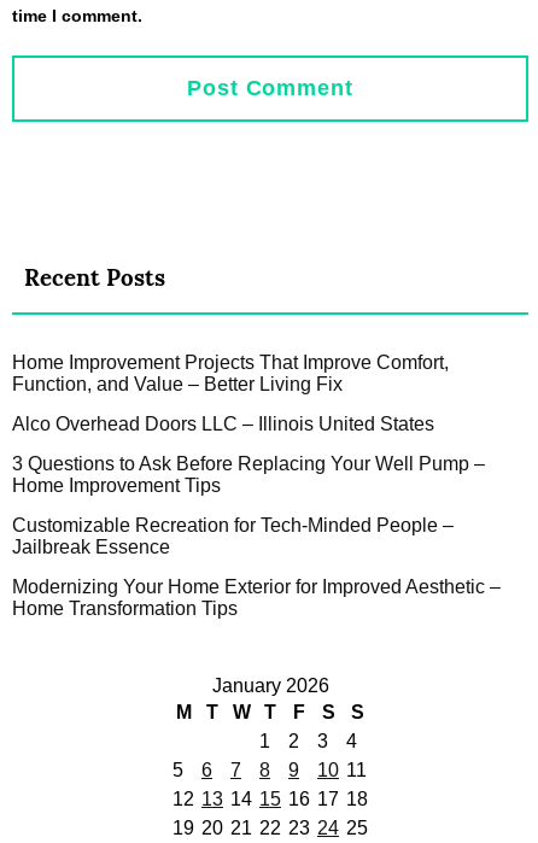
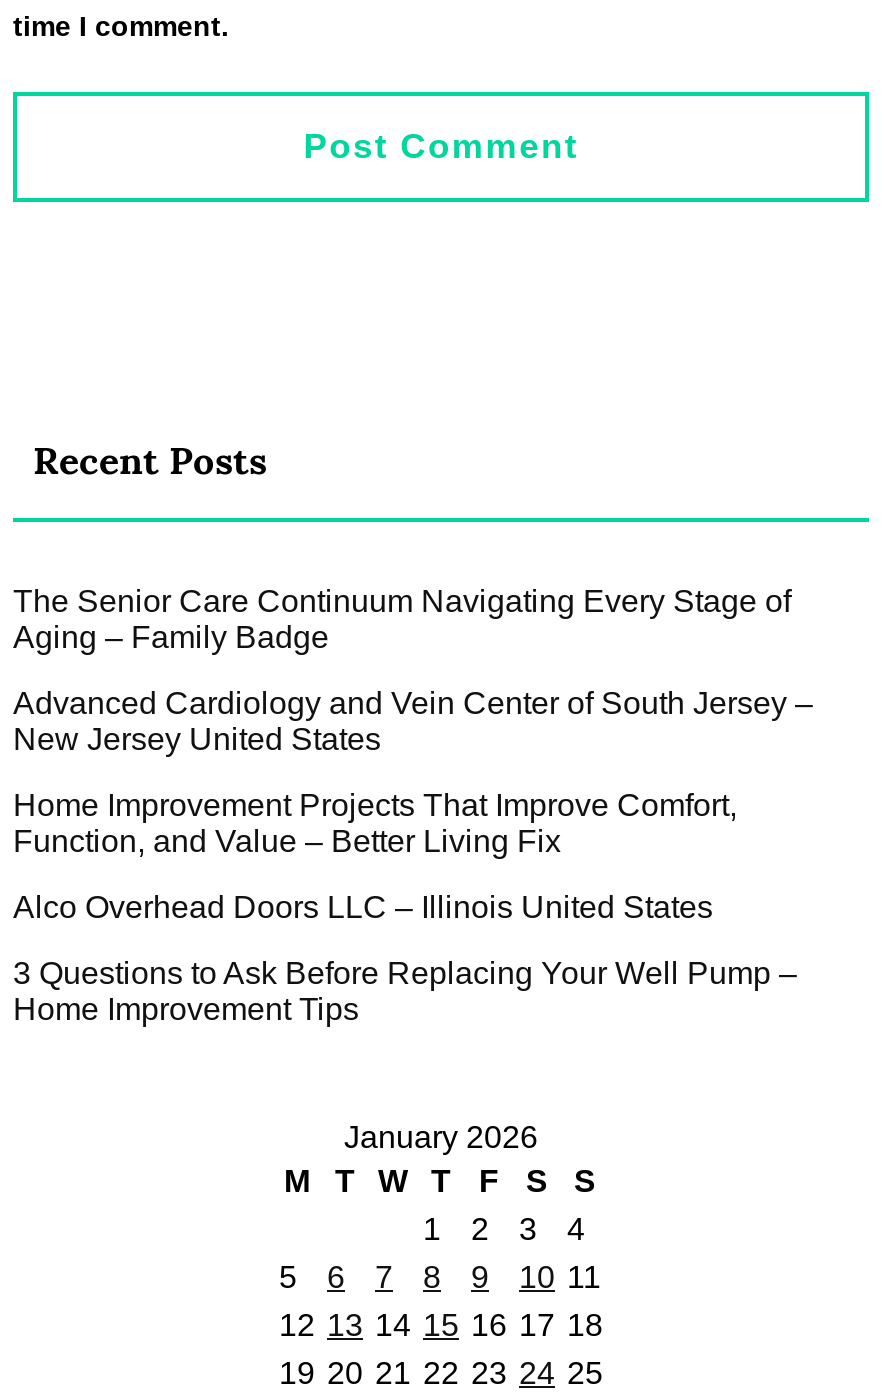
none -> [13,584,813,756] The Senior Care Continuum Navigating Every Stage of | Aging – Family Badge | Advanced Cardiology and Vein Center of South Jersey – | New Jersey United States
moved [12,352,485,496] -> [13,788,797,1026]: Home Improvement Projects That Improve Comfort, | Function, and Value – Better Living Fix | Alco Overhead Doors LLC – Illinois United States | 3 Questions to Ask Before Replacing Your Well Pump – | Home Improvement Tips
[12,515,501,619] Customizable Recreation for Tech-Minded People – | Jailbreak Essence | Modernizing Your Home Exterior for Improved Aesthetic – | Home Transformation Tips -> none

